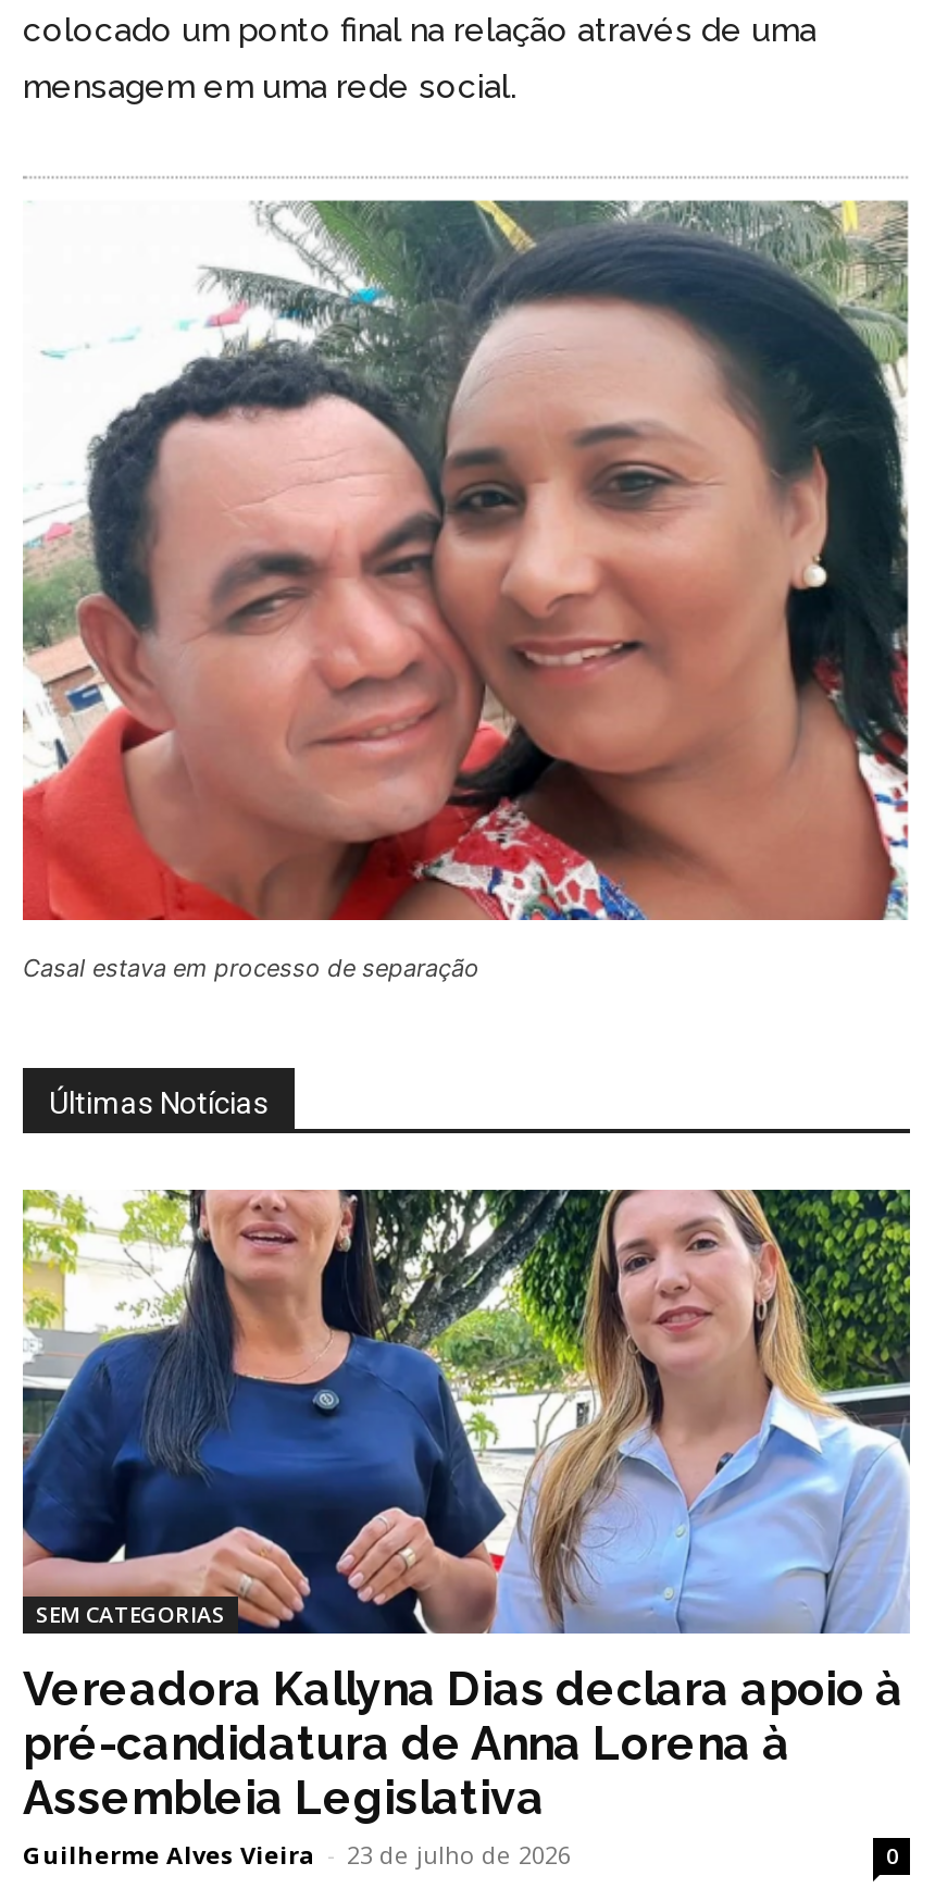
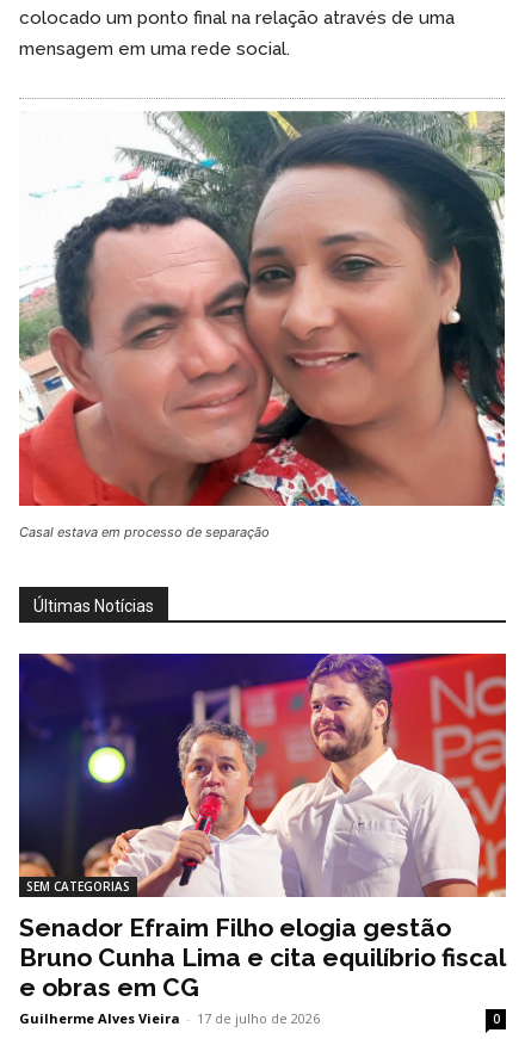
[21,1188,912,1871] [image] | Vereadora Kallyna Dias declara apoio à | pré-candidatura de Anna Lorena à | Assembleia Legislativa | Guilherme Alves Vieira - 23 de julho de 2026 -> [18,653,507,1028] [image] | Senador Efraim Filho elogia gestão | Bruno Cunha Lima e cita equilíbrio fiscal | e obras em CG | Guilherme Alves Vieira - 17 de julho de 2026

